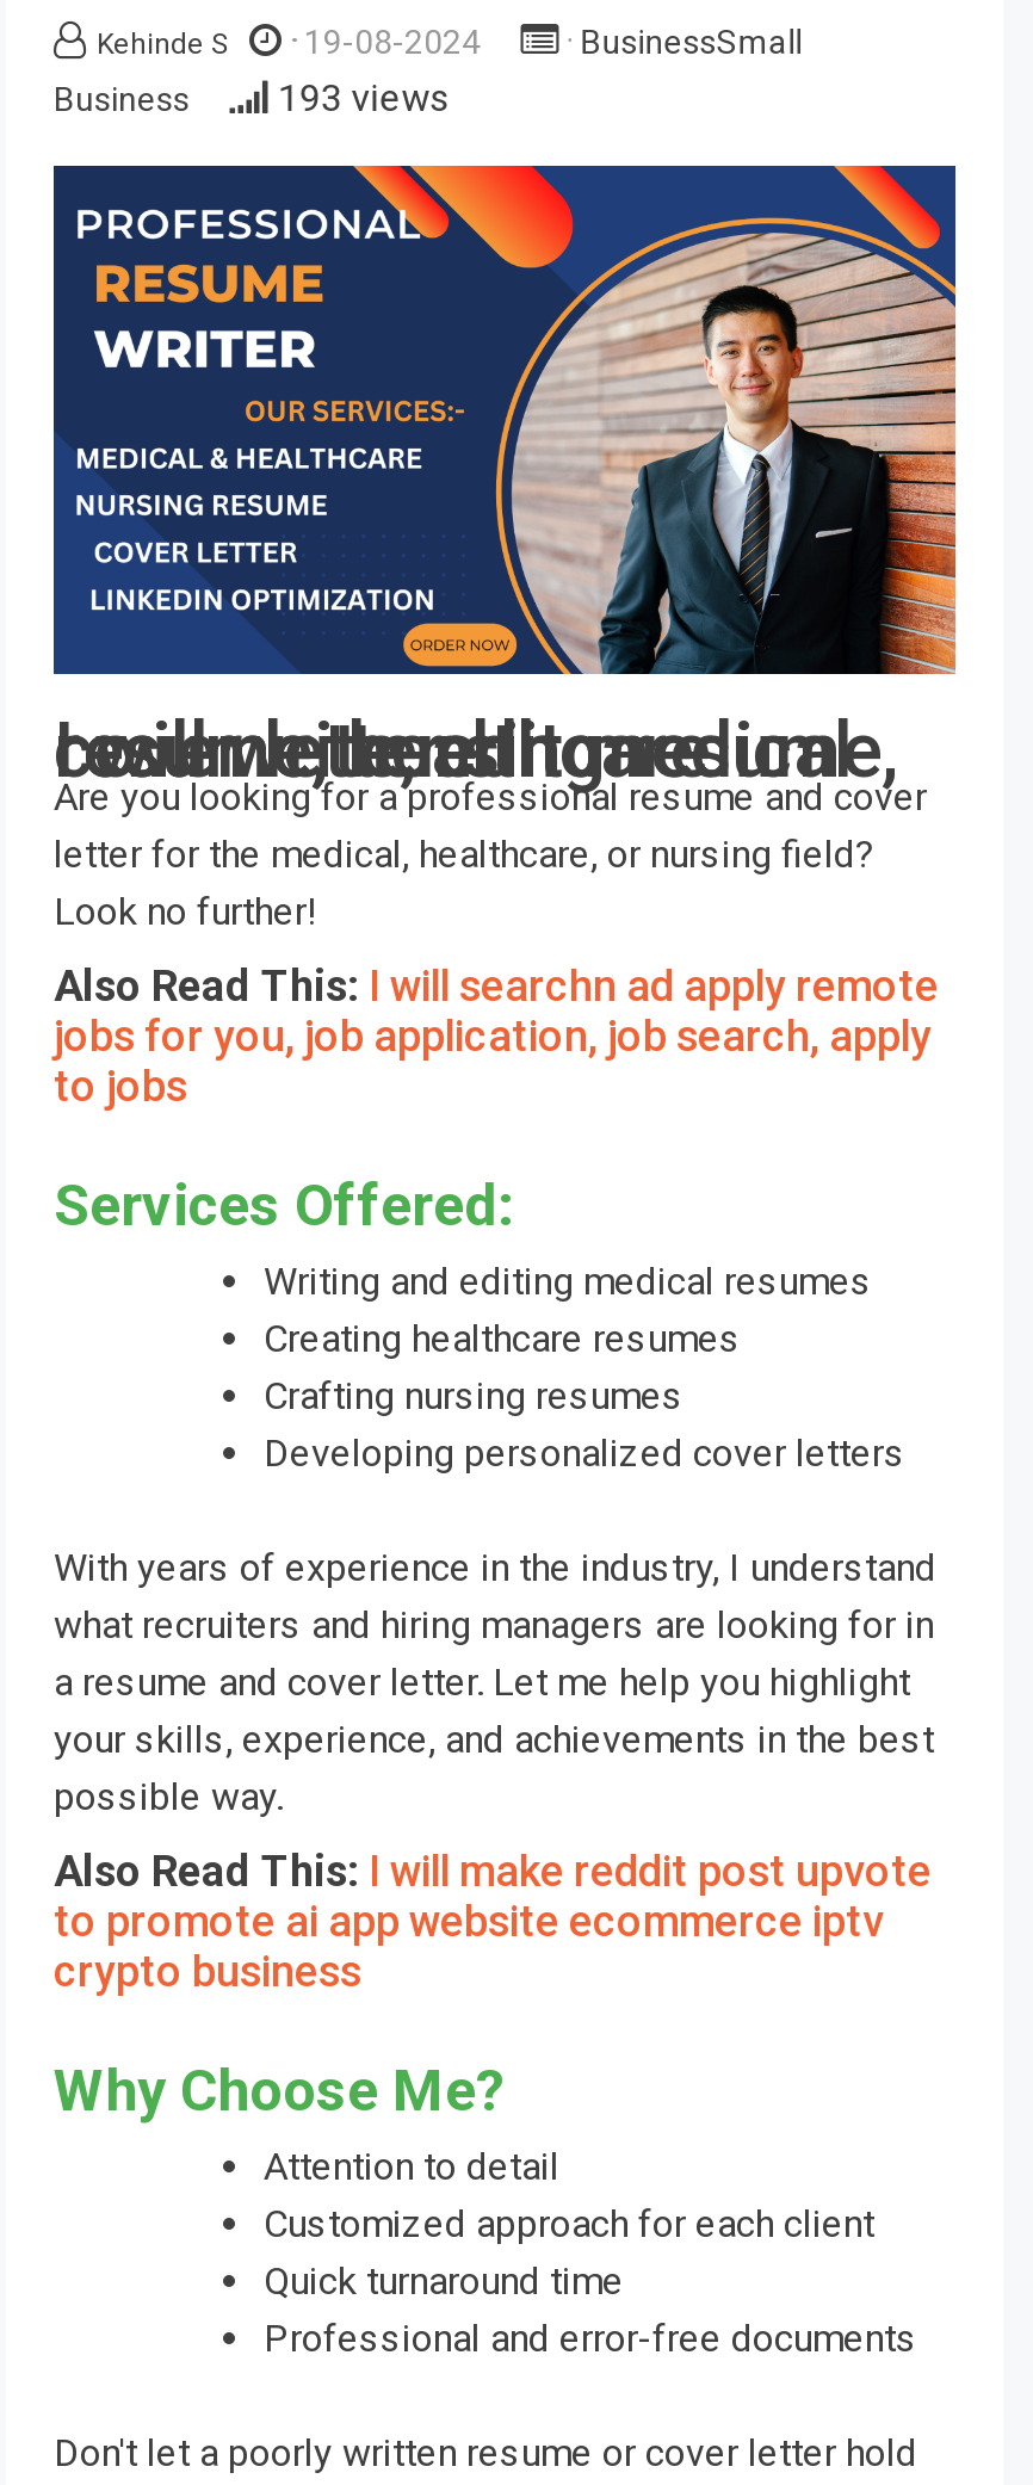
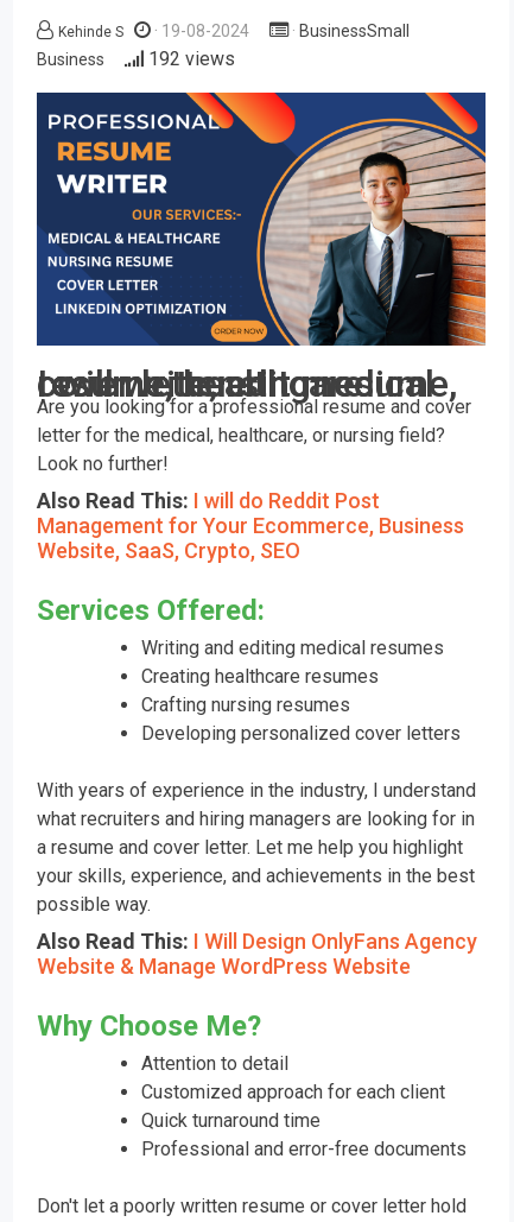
[268,75,452,120] 193 views -> [143,48,235,70] 192 views
[54,960,939,1110] Also Read This: I will searchn ad apply remote | jobs for you, job application, job search, apply | to jobs -> [37,488,464,563] Also Read This: I will do Reddit Post | Management for Your Ecommerce, Business | Website, SaaS, Crypto, SEO
[54,1845,932,1996] Also Read This: I will make reddit post upvote | to promote ai app website ecommerce iptv | crypto business -> [37,929,477,978] Also Read This: I Will Design OnlyFans Agency | Website & Manage WordPress Website

